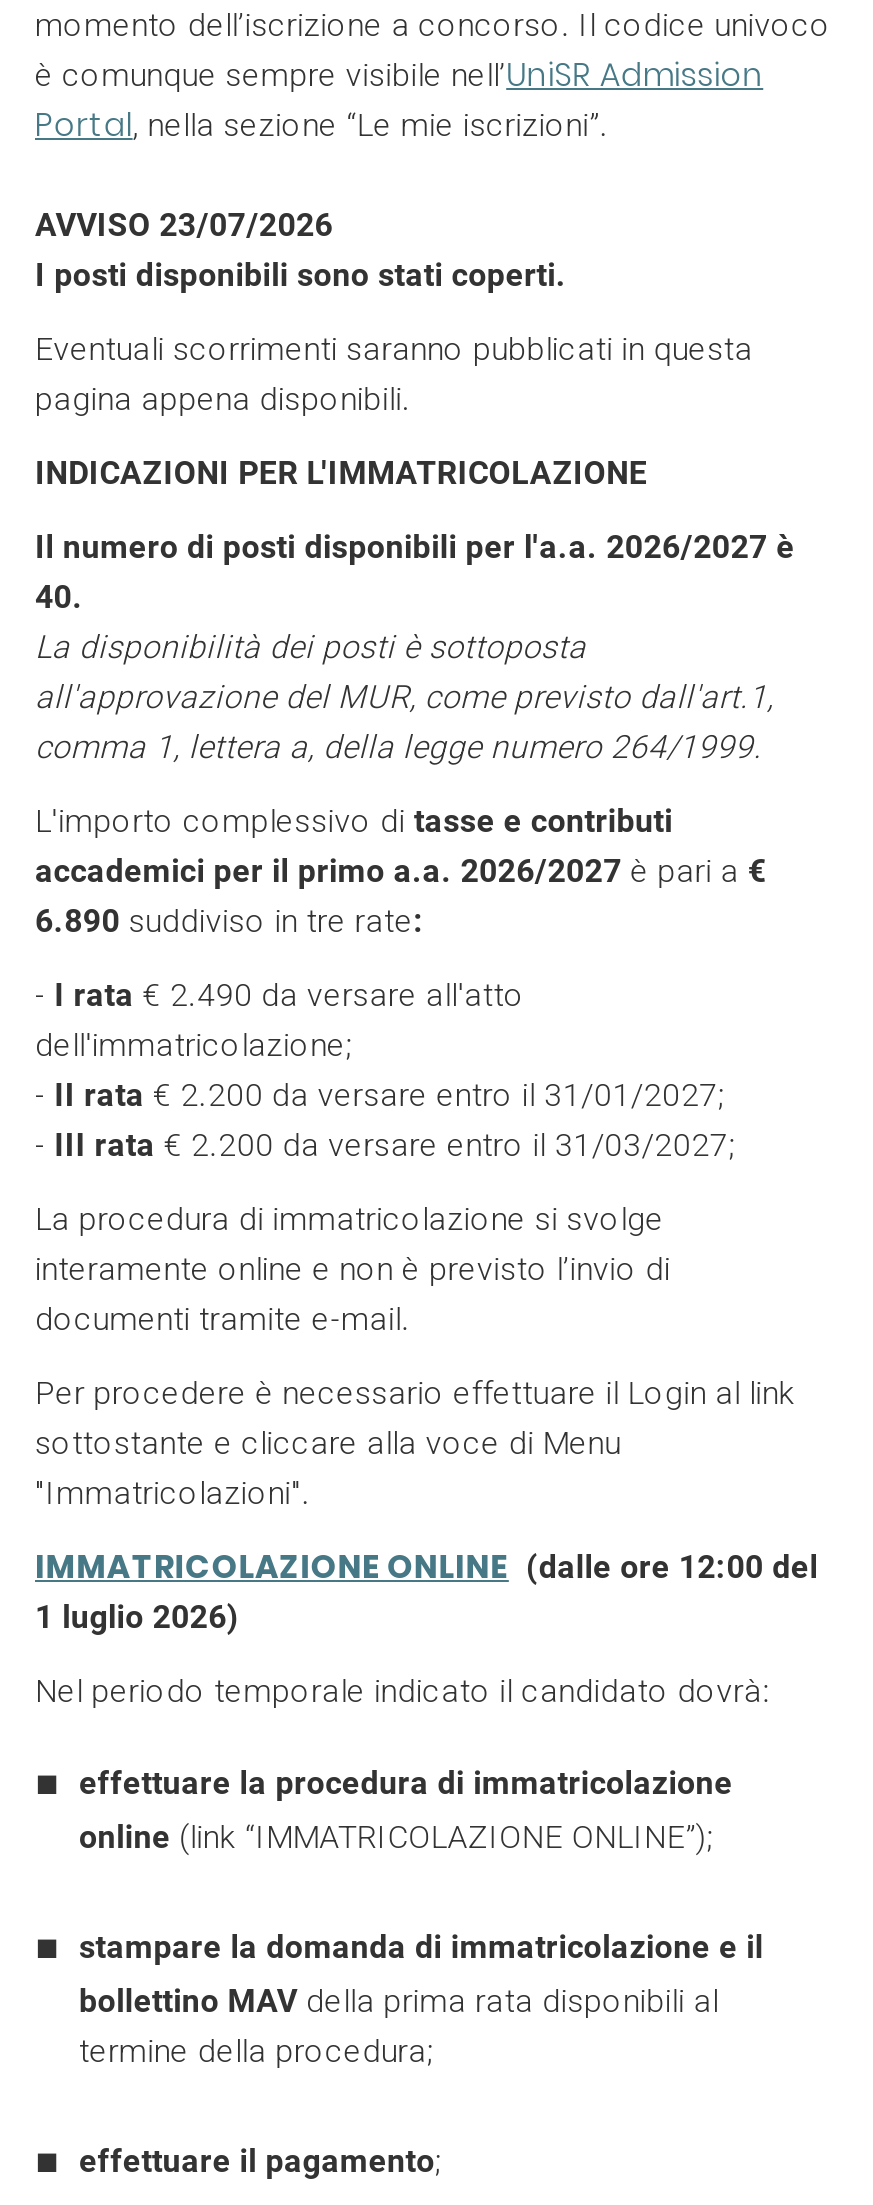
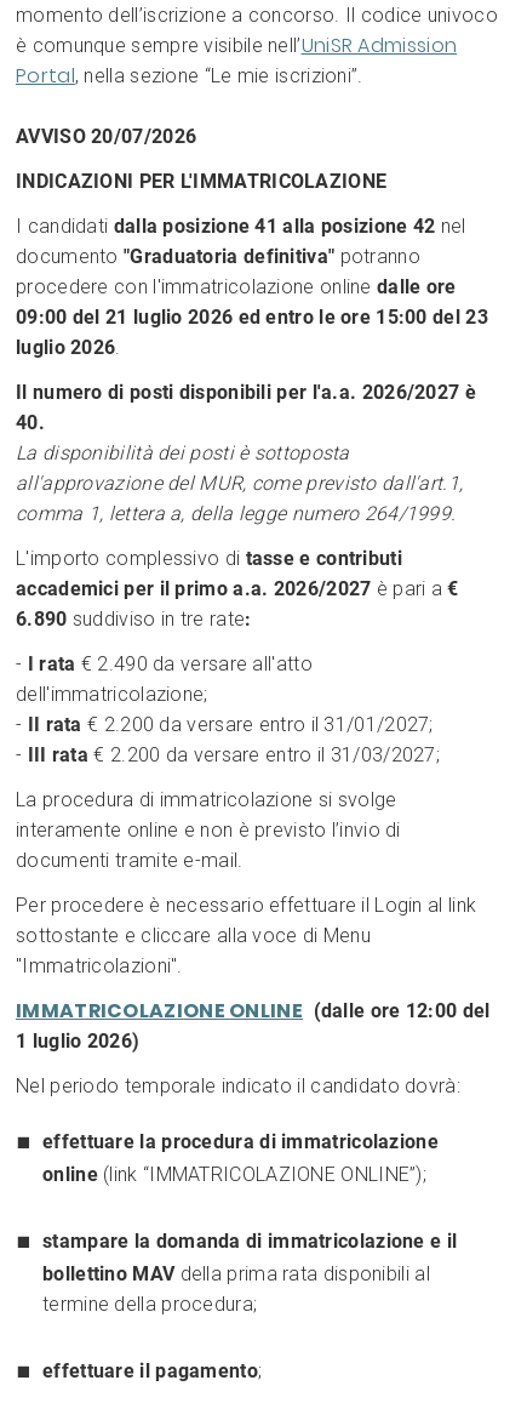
[35,206,753,418] AVVISO 23/07/2026 | I posti disponibili sono stati coperti. | Eventuali scorrimenti saranno pubblicati in questa | pagina appena disponibili. -> [16,125,196,148] AVVISO 20/07/2026
moved [35,454,647,492] -> [16,170,387,193]: INDICAZIONI PER L'IMMATRICOLAZIONE
none -> [16,215,488,359] I candidati dalla posizione 41 alla posizione 42 nel | documento "Graduatoria definitiva" potranno | procedere con l'immatricolazione online dalle ore | 09:00 del 21 luglio 2026 ed entro le ore 15:00 del 23 | luglio 2026.

